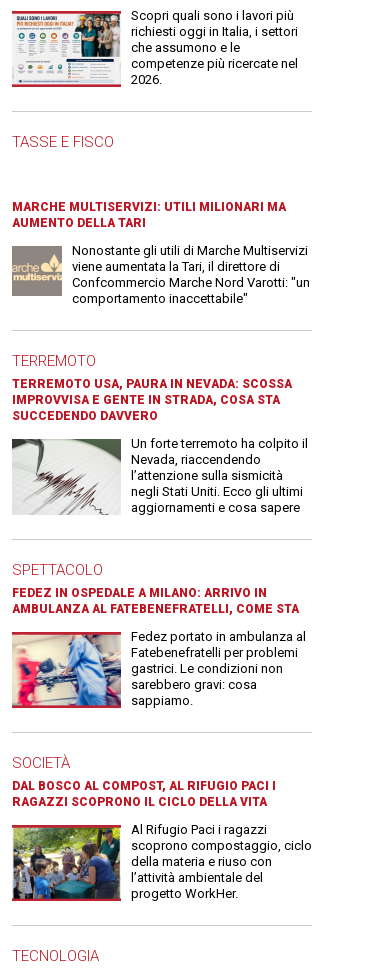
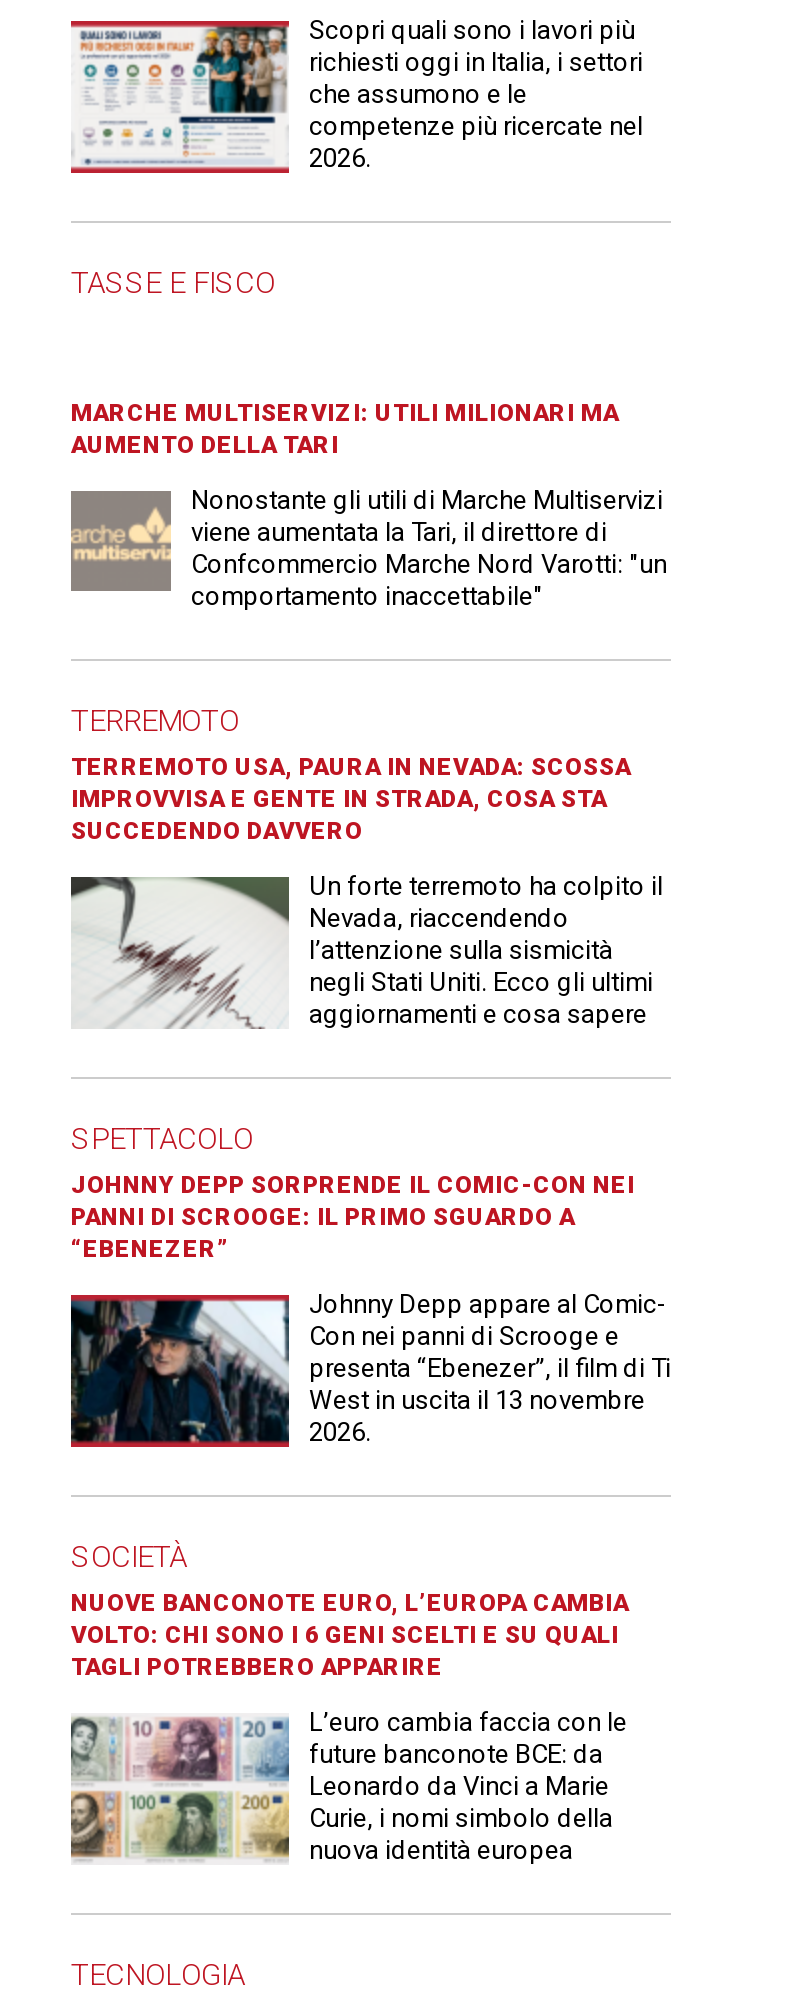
[12,586,299,616] FEDEZ IN OSPEDALE A MILANO: ARRIVO IN | AMBULANZA AL FATEBENEFRATELLI, COME STA -> [71,1172,635,1264] JOHNNY DEPP SORPRENDE IL COMIC-CON NEI | PANNI DI SCROOGE: IL PRIMO SGUARDO A | “EBENEZER”
[12,629,306,708] [image] | Fedez portato in ambulanza al | Fatebenefratelli per problemi | gastrici. Le condizioni non | sarebbero gravi: cosa | sappiamo. -> [69,1290,671,1448] [image] | Johnny Depp appare al Comic- | Con nei panni di Scrooge e | presenta “Ebenezer”, il film di Ti | West in uscita il 13 novembre | 2026.
[12,779,276,809] DAL BOSCO AL COMPOST, AL RIFUGIO PACI I | RAGAZZI SCOPRONO IL CICLO DELLA VITA -> [71,1590,629,1682] NUOVE BANCONOTE EURO, L’EUROPA CAMBIA | VOLTO: CHI SONO I 6 GENI SCELTI E SU QUALI | TAGLI POTREBBERO APPARIRE
[12,822,312,902] [image] | Al Rifugio Paci i ragazzi | scoprono compostaggio, ciclo | della materia e riuso con | l’attività ambientale del | progetto WorkHer. -> [71,1708,627,1866] [image] | L’euro cambia faccia con le | future banconote BCE: da | Leonardo da Vinci a Marie | Curie, i nomi simbolo della | nuova identità europea

